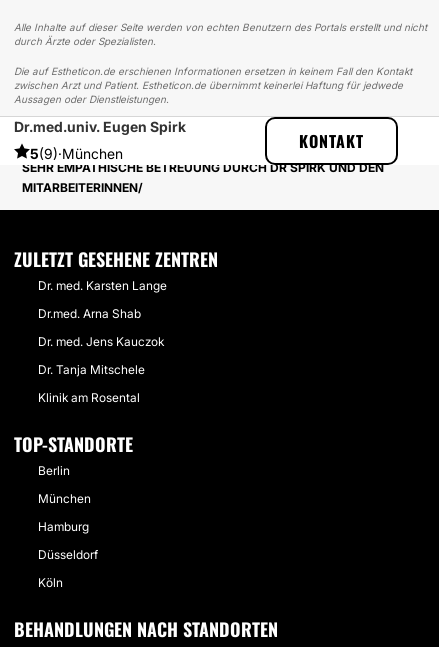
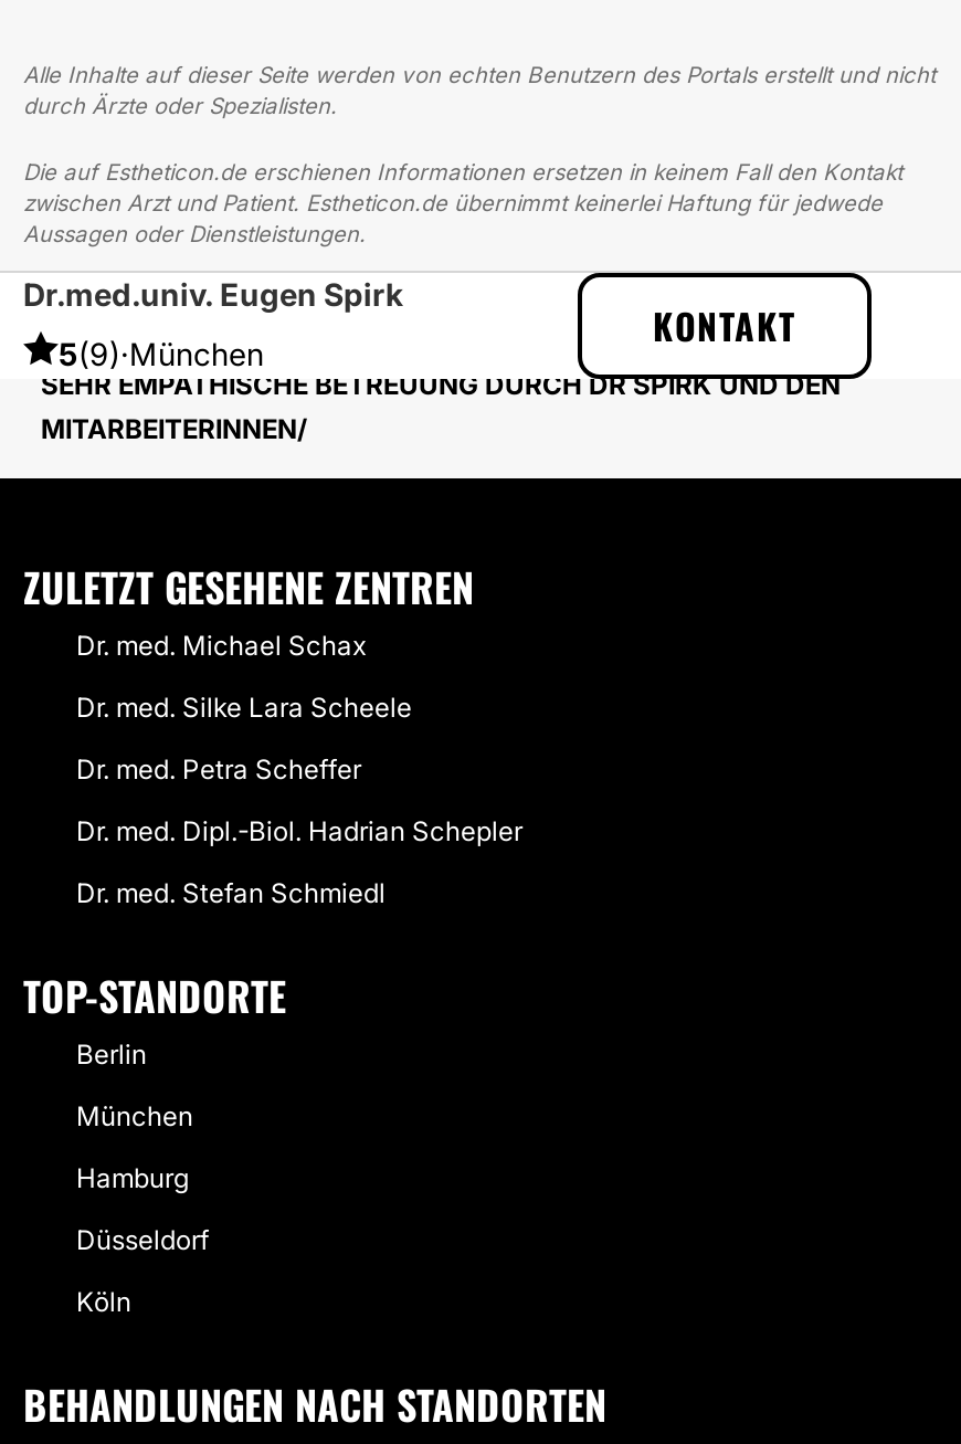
[38,278,167,293] Dr. med. Karsten Lange -> [76,629,366,662] Dr. med. Michael Schax
[38,306,141,321] Dr.med. Arna Shab -> [76,691,412,724] Dr. med. Silke Lara Scheele
[38,334,164,349] Dr. med. Jens Kauczok -> [76,752,361,786] Dr. med. Petra Scheffer
[38,362,145,377] Dr. Tanja Mitschele -> [76,814,522,847] Dr. med. Dipl.-Biol. Hadrian Schepler
[38,390,140,405] Klinik am Rosental -> [76,876,386,909] Dr. med. Stefan Schmiedl

